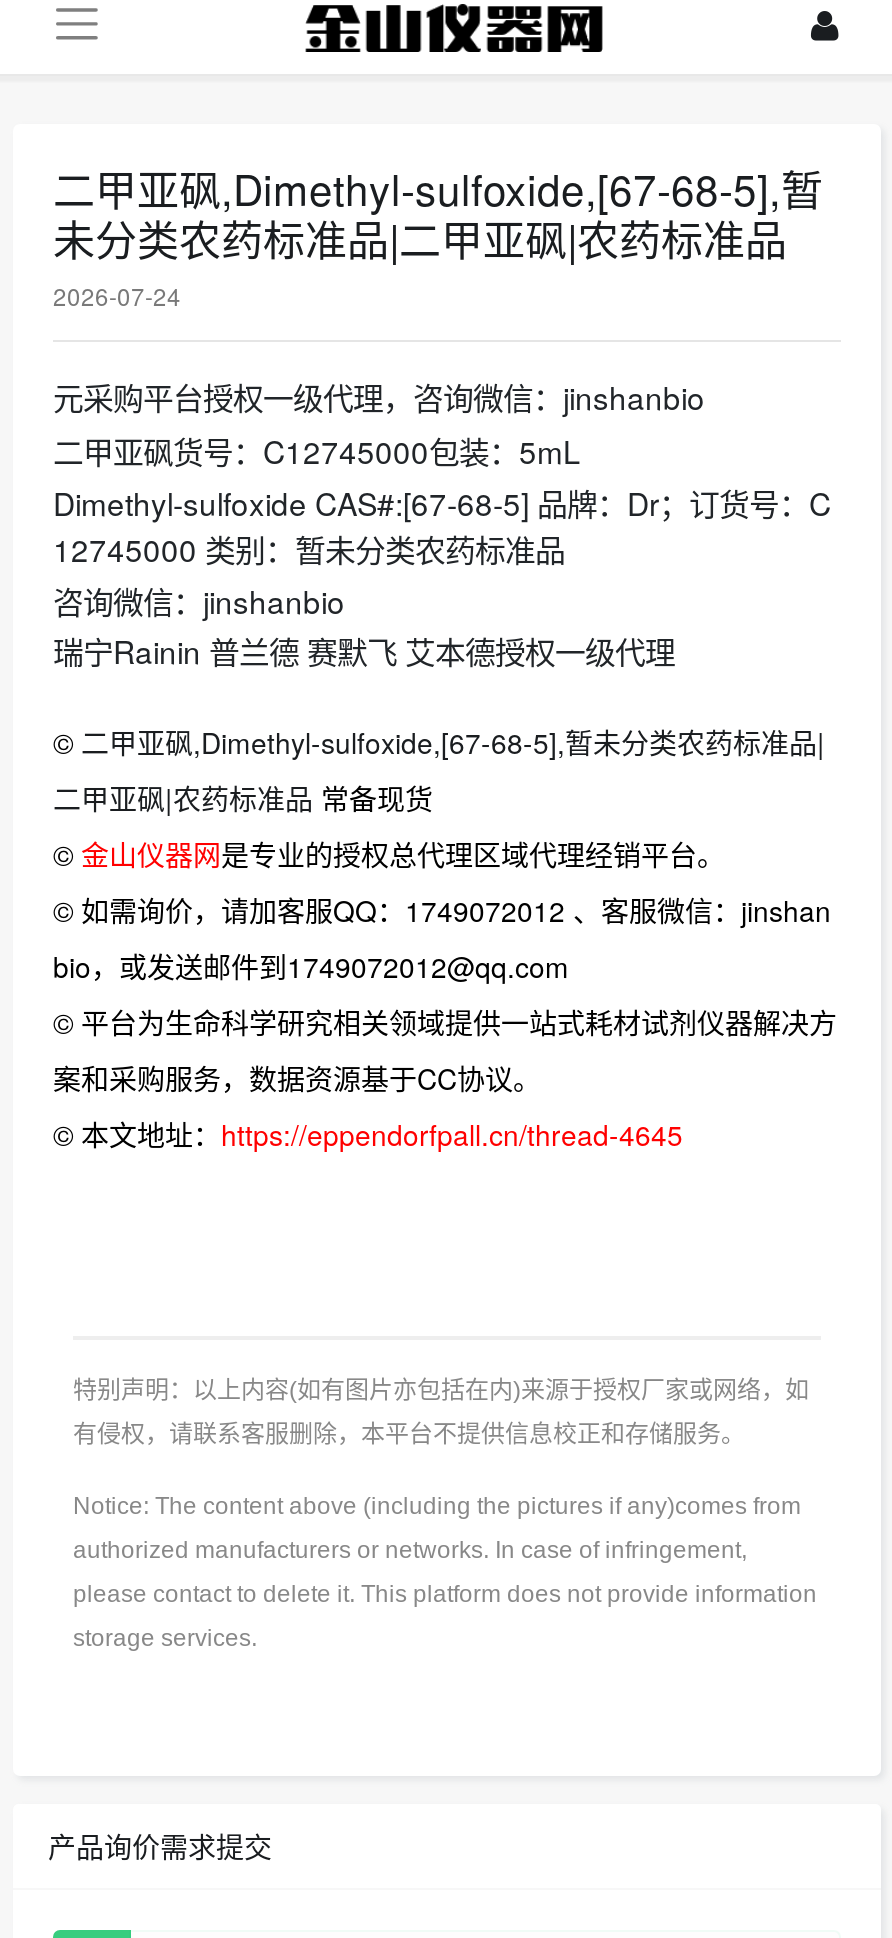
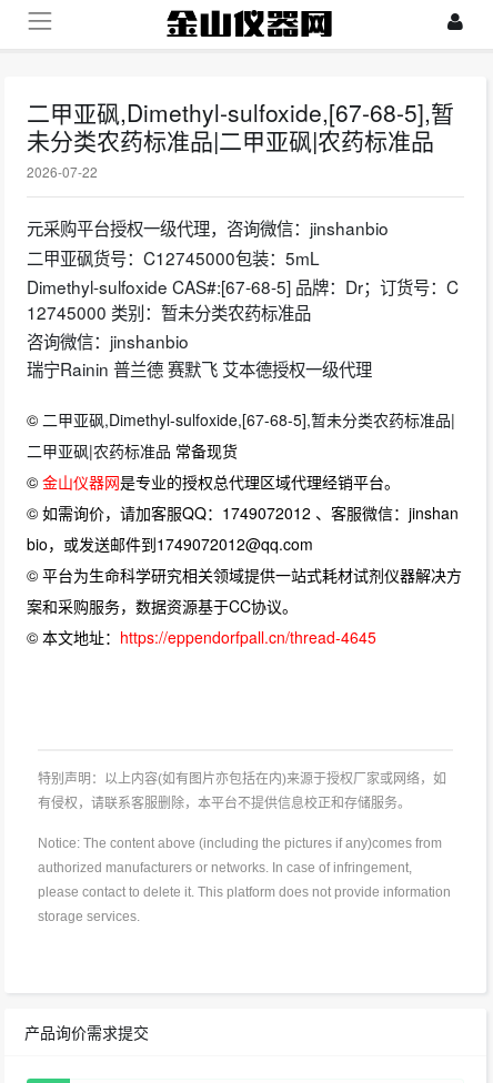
[53,278,181,312] 2026-07-24 -> [27,162,98,181] 2026-07-22

